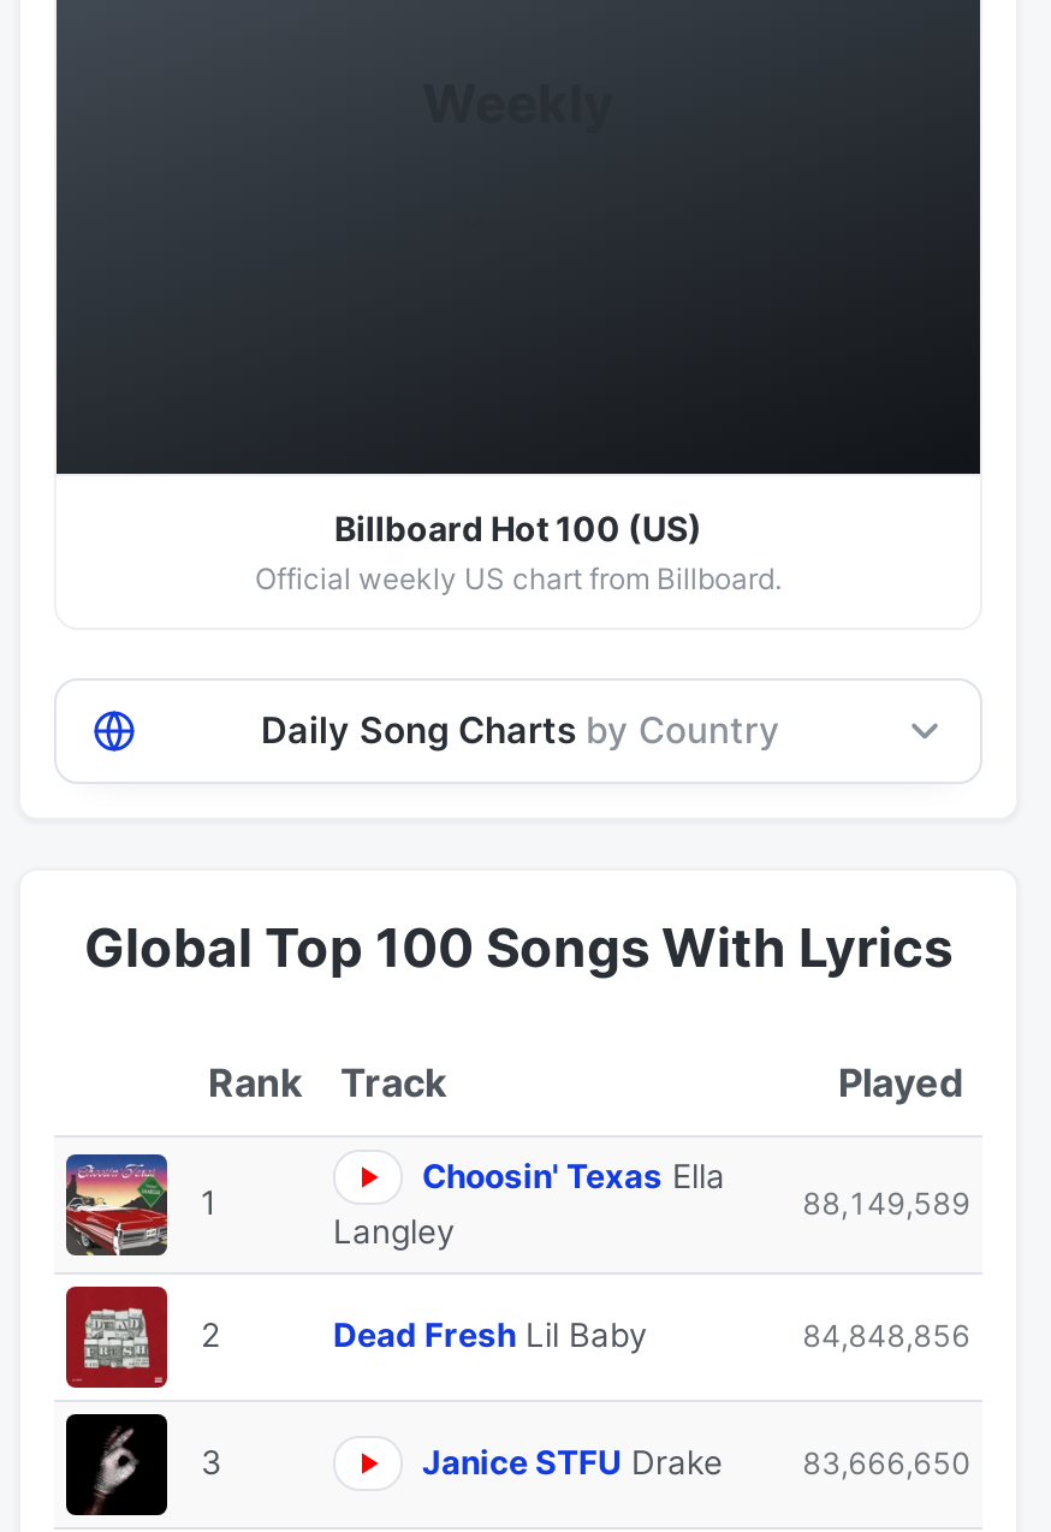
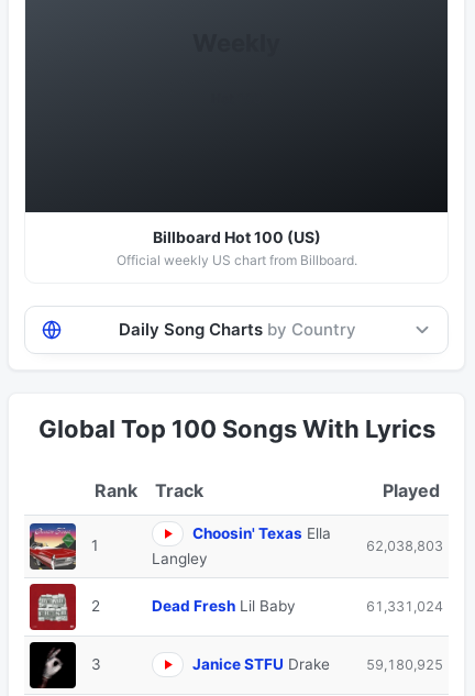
[802,1186,970,1222] 88,149,589 -> [366,538,443,554] 62,038,803
[802,1318,970,1354] 84,848,856 -> [366,598,443,615] 61,331,024
[802,1446,970,1482] 83,666,650 -> [366,657,443,673] 59,180,925

